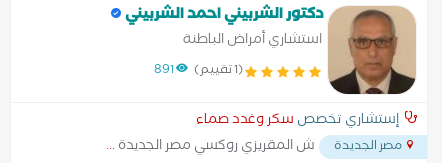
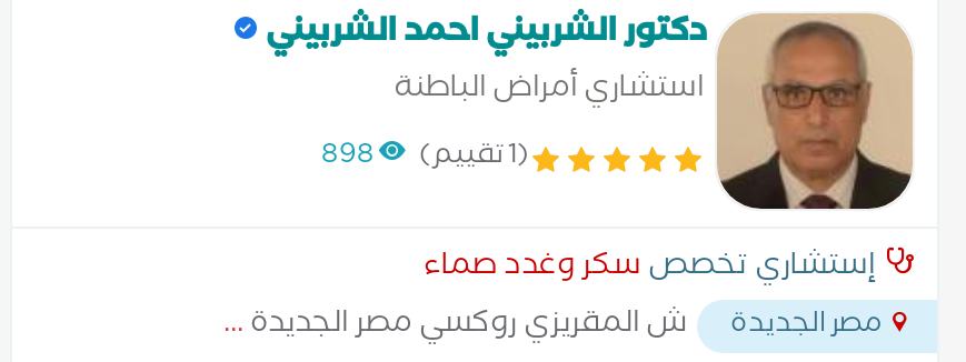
[154,60,174,83] 891 -> [321,133,375,184] 898

